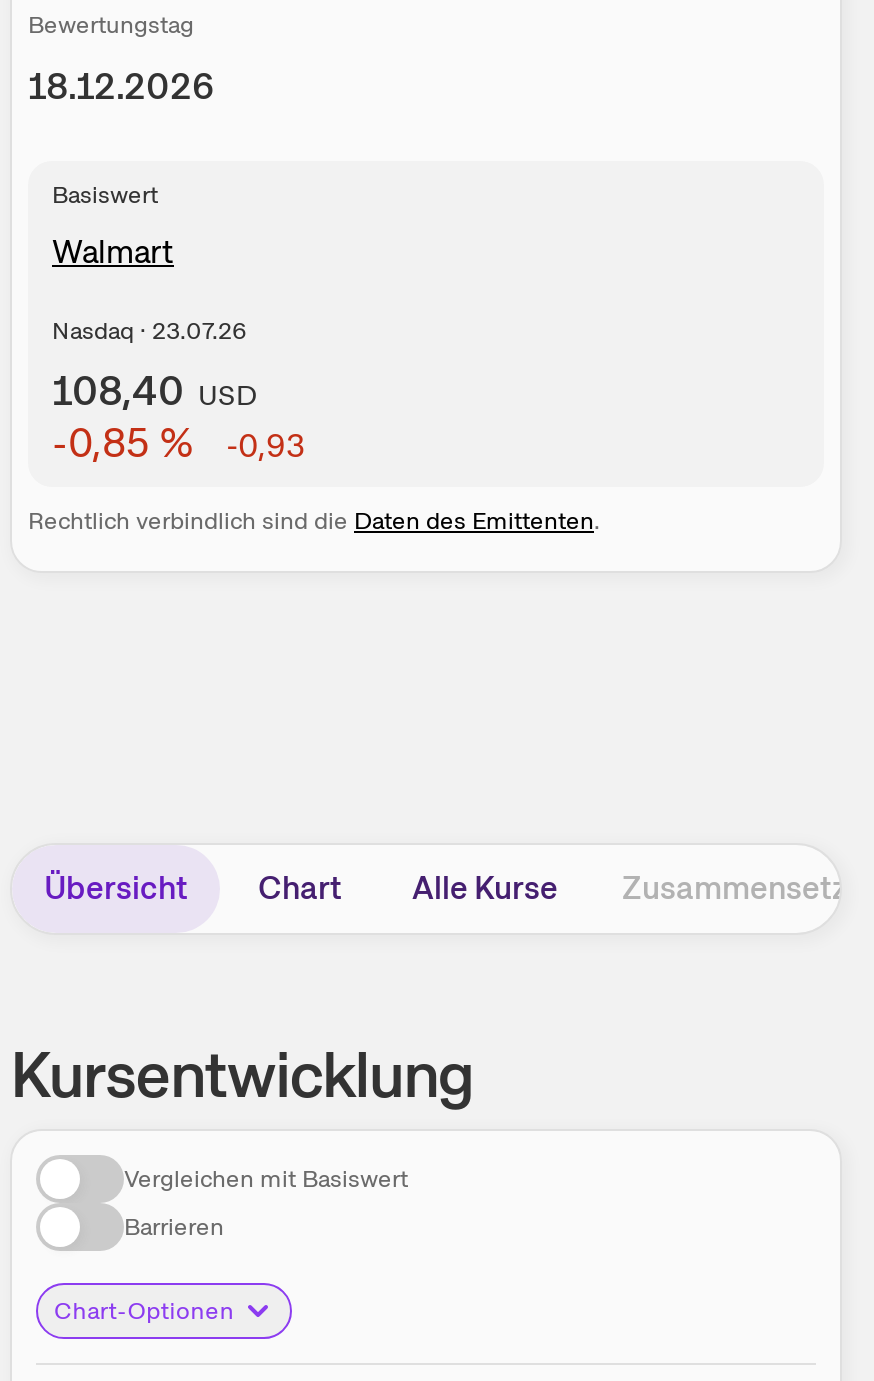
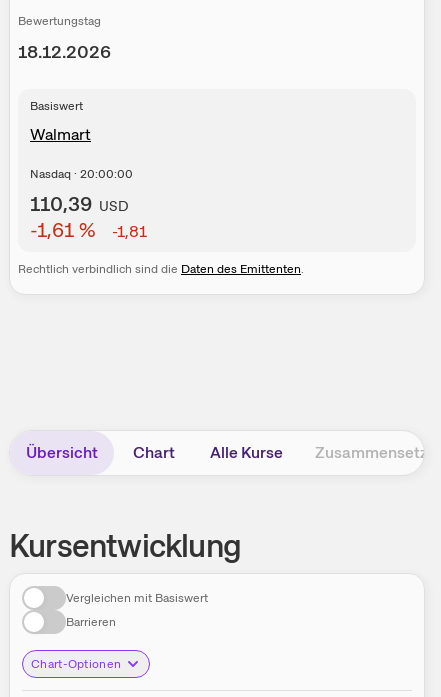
[52,315,246,347] Nasdaq · 23.07.26 -> [30,166,133,182] Nasdaq · 20:00:00
[52,365,258,417] 108,40 USD -> [30,191,129,217] 110,39 USD
[52,417,194,469] -0,85 % -> [30,217,96,243] -1,61 %
[226,425,306,467] -0,93 -> [112,221,147,242] -1,81

